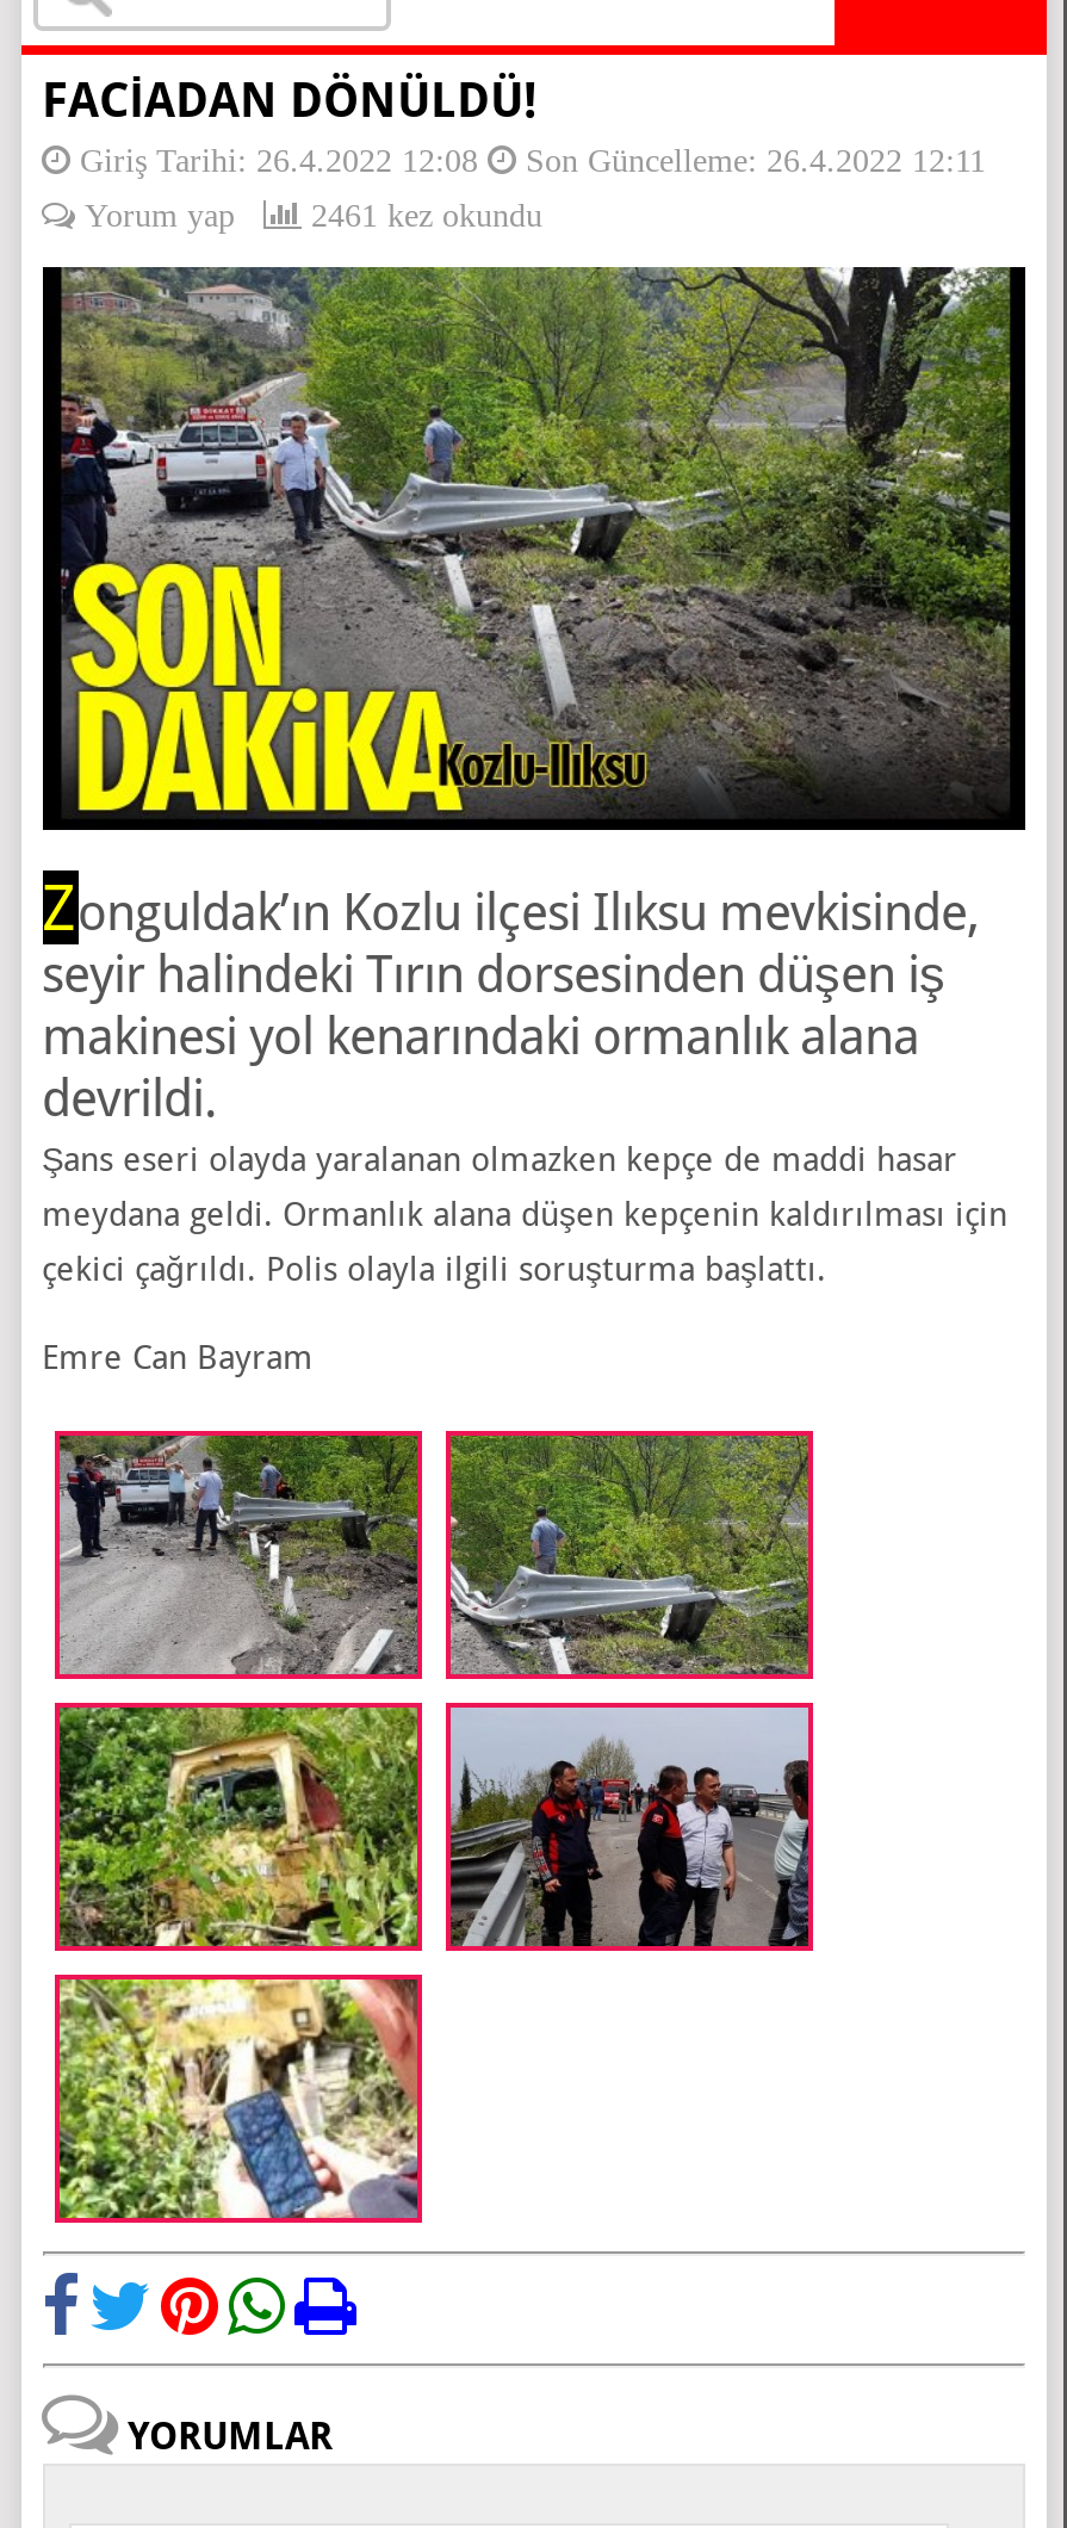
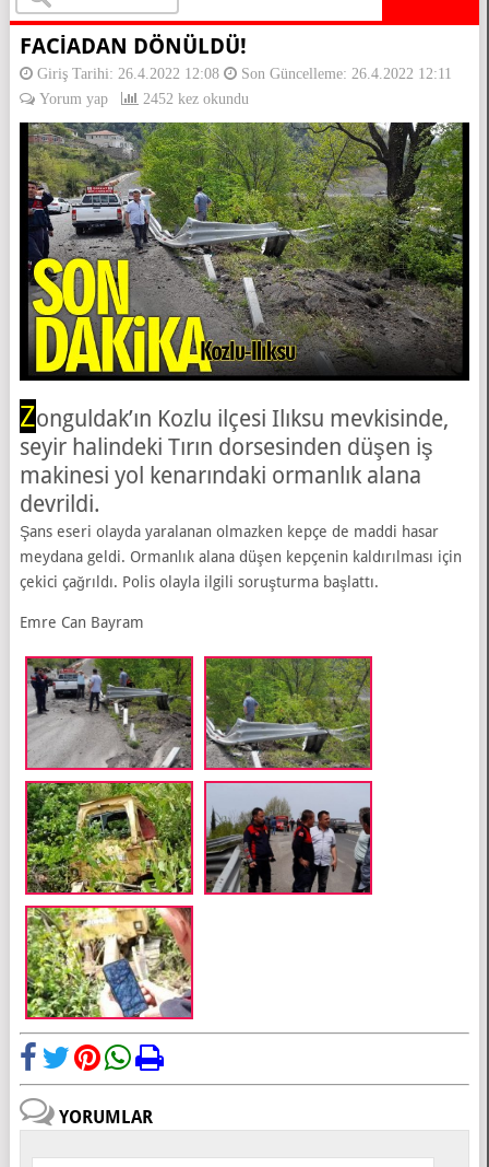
[85,198,542,232] Yorum yap 2461 kez okundu -> [39,91,248,106] Yorum yap 2452 kez okundu

